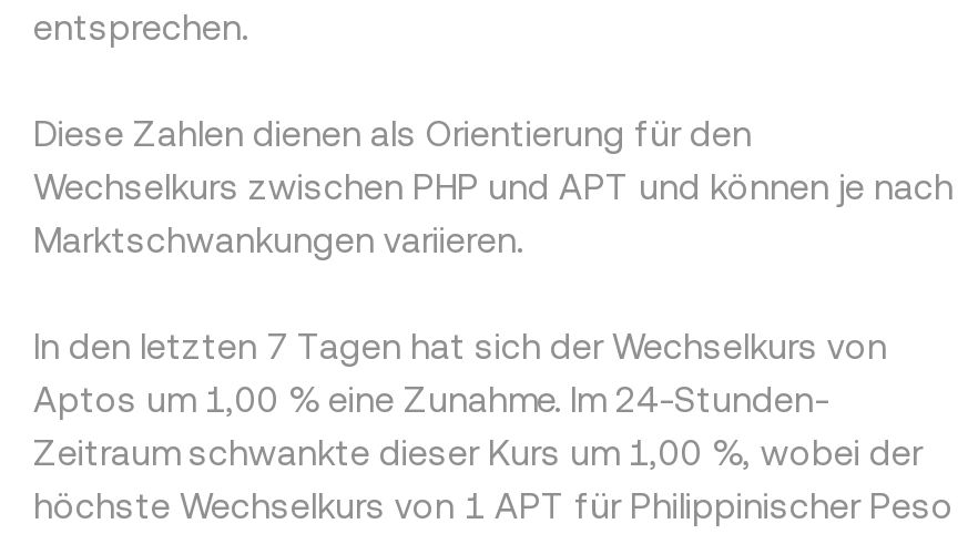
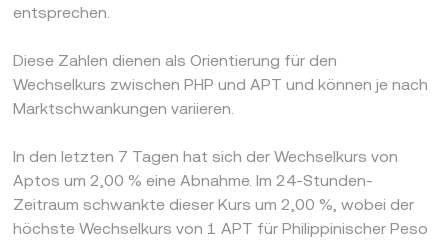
[33,379,829,421] Aptos um 1,00 % eine Zunahme. Im 24-Stunden- -> [13,171,373,190] Aptos um 2,00 % eine Abnahme. Im 24-Stunden-
[33,432,923,474] Zeitraum schwankte dieser Kurs um 1,00 %, wobei der -> [13,195,414,214] Zeitraum schwankte dieser Kurs um 2,00 %, wobei der

